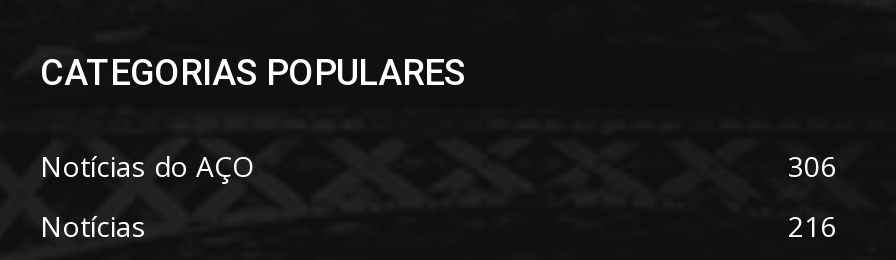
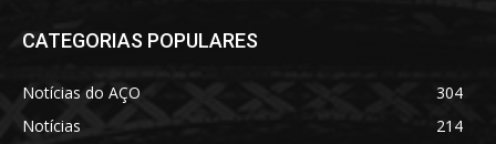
[788,147,836,185] 306 -> [436,82,463,103] 304
[788,207,836,245] 216 -> [436,115,463,136] 214

